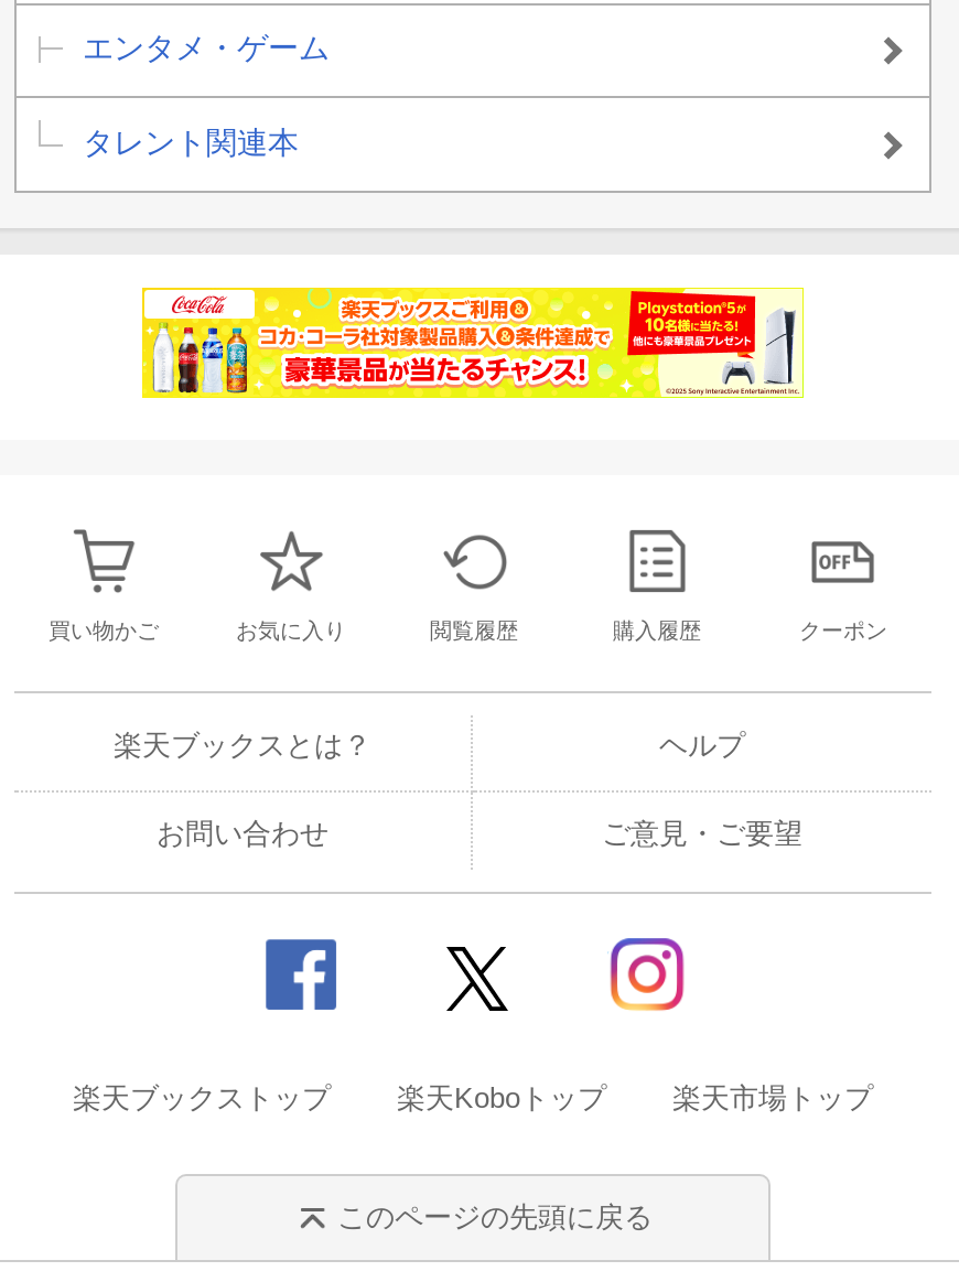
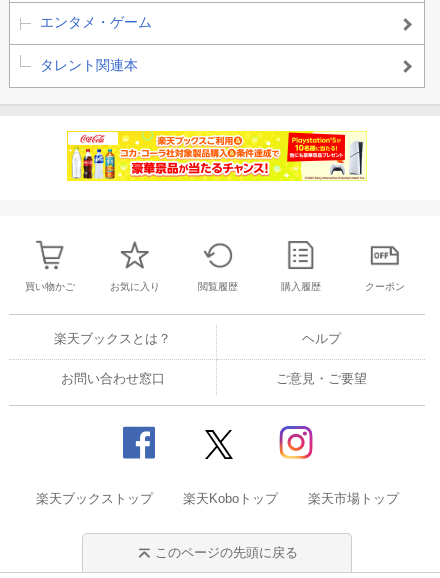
[157,817,328,851] お問い合わせ -> [60,371,164,386] お問い合わせ窓口

